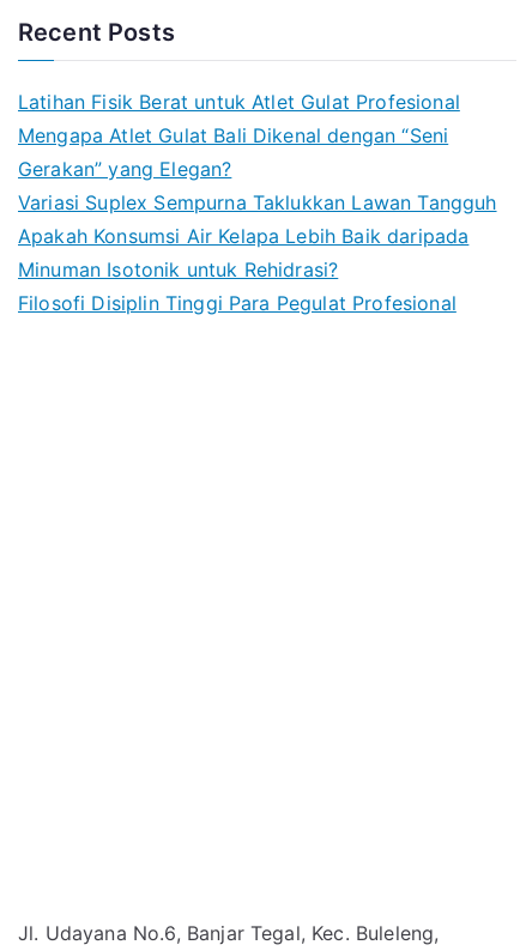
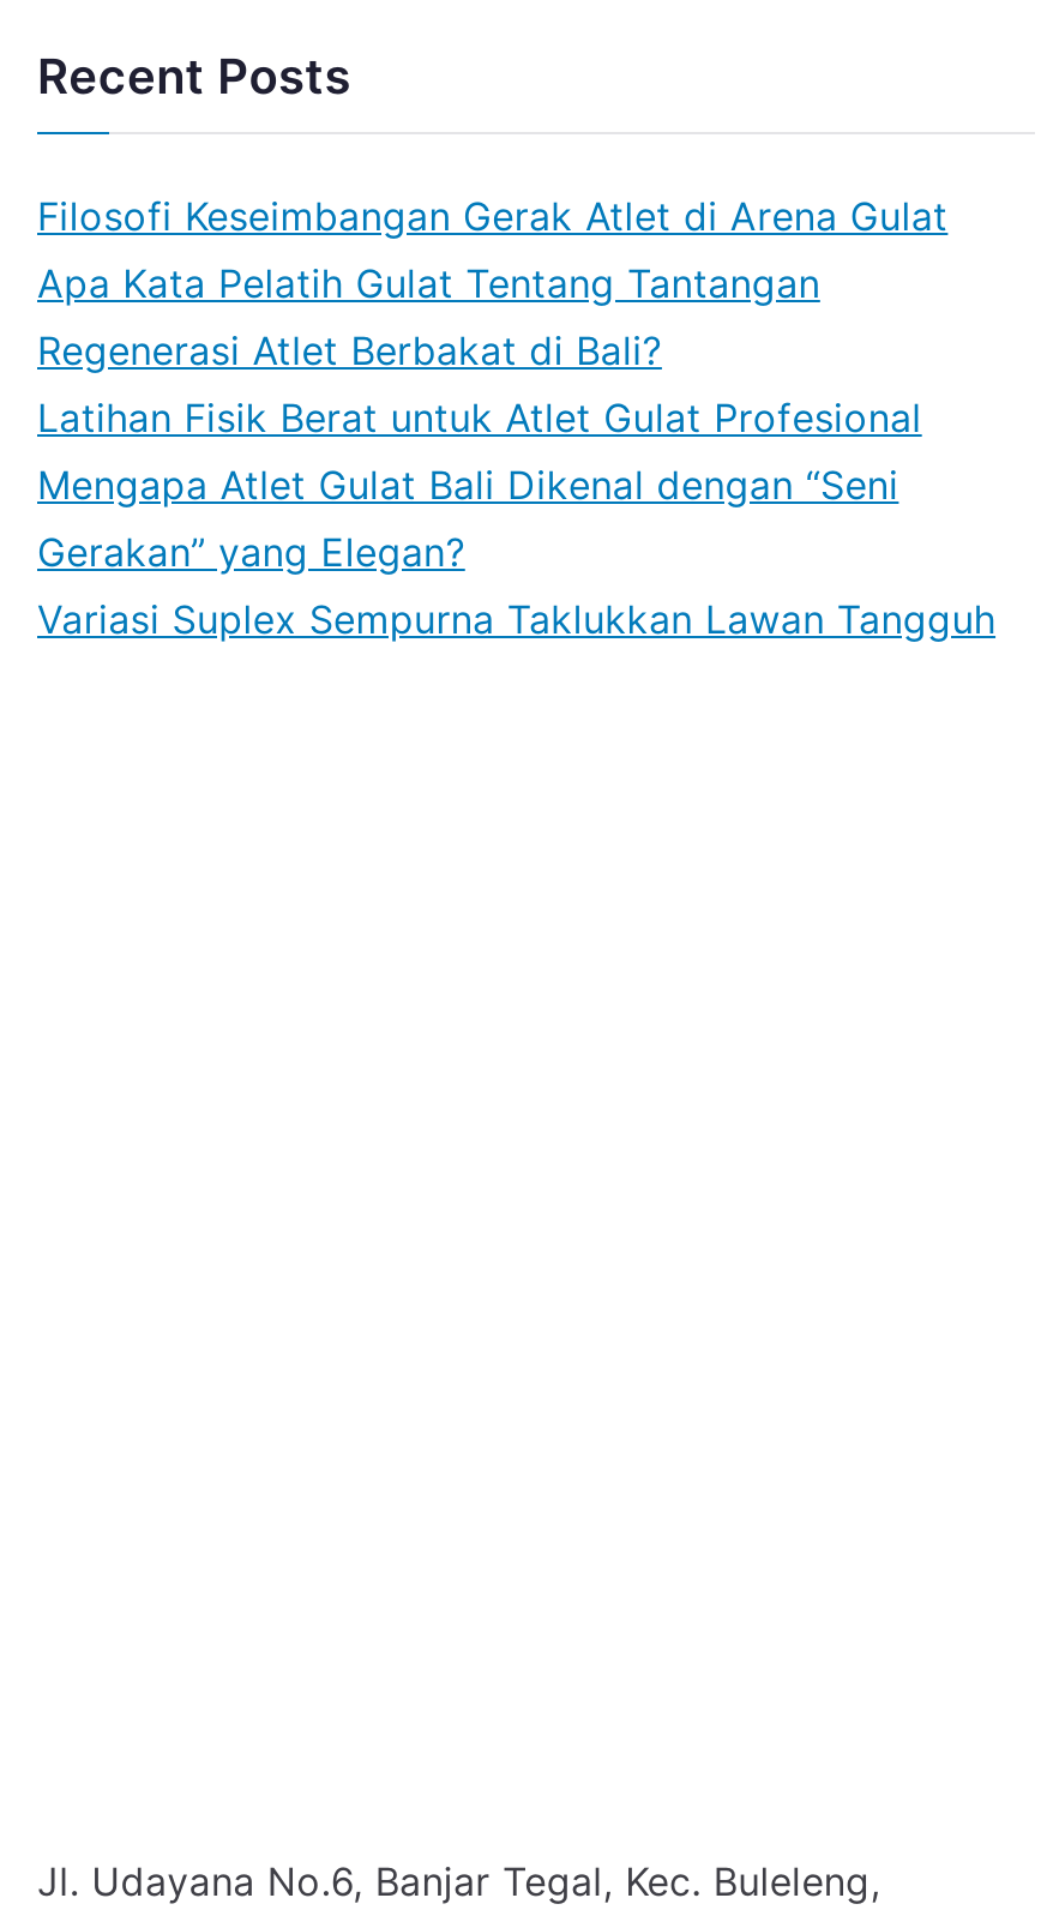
none -> [37,192,948,374] Filosofi Keseimbangan Gerak Atlet di Arena Gulat | Apa Kata Pelatih Gulat Tentang Tantangan | Regenerasi Atlet Berbakat di Bali?
moved [18,90,497,214] -> [37,394,995,643]: Latihan Fisik Berat untuk Atlet Gulat Profesional | Mengapa Atlet Gulat Bali Dikenal dengan “Seni | Gerakan” yang Elegan? | Variasi Suplex Sempurna Taklukkan Lawan Tangguh
[18,224,469,315] Apakah Konsumsi Air Kelapa Lebih Baik daripada | Minuman Isotonik untuk Rehidrasi? | Filosofi Disiplin Tinggi Para Pegulat Profesional -> none

